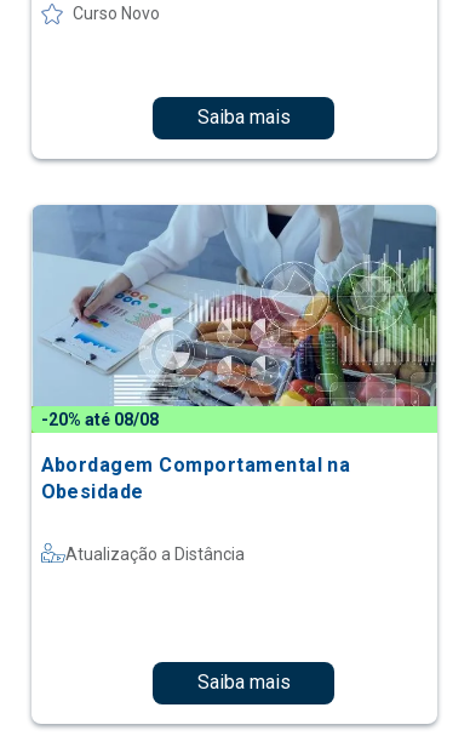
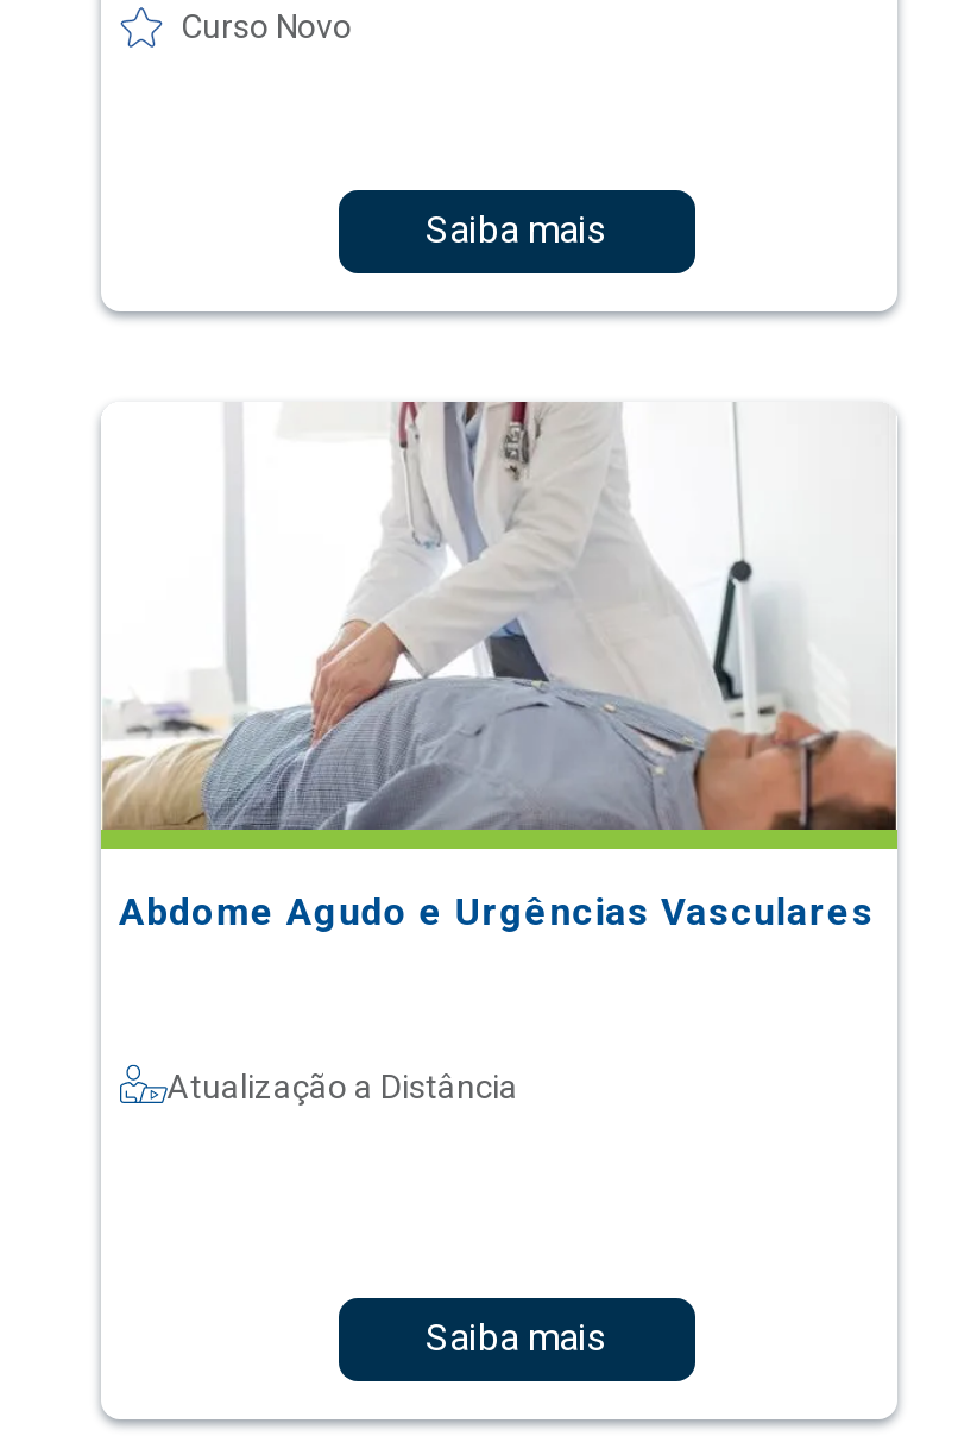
[31,204,439,503] [image] | -20% até 08/08 | Abordagem Comportamental na | Obesidade -> [101,399,900,933] [image] | Abdome Agudo e Urgências Vasculares

